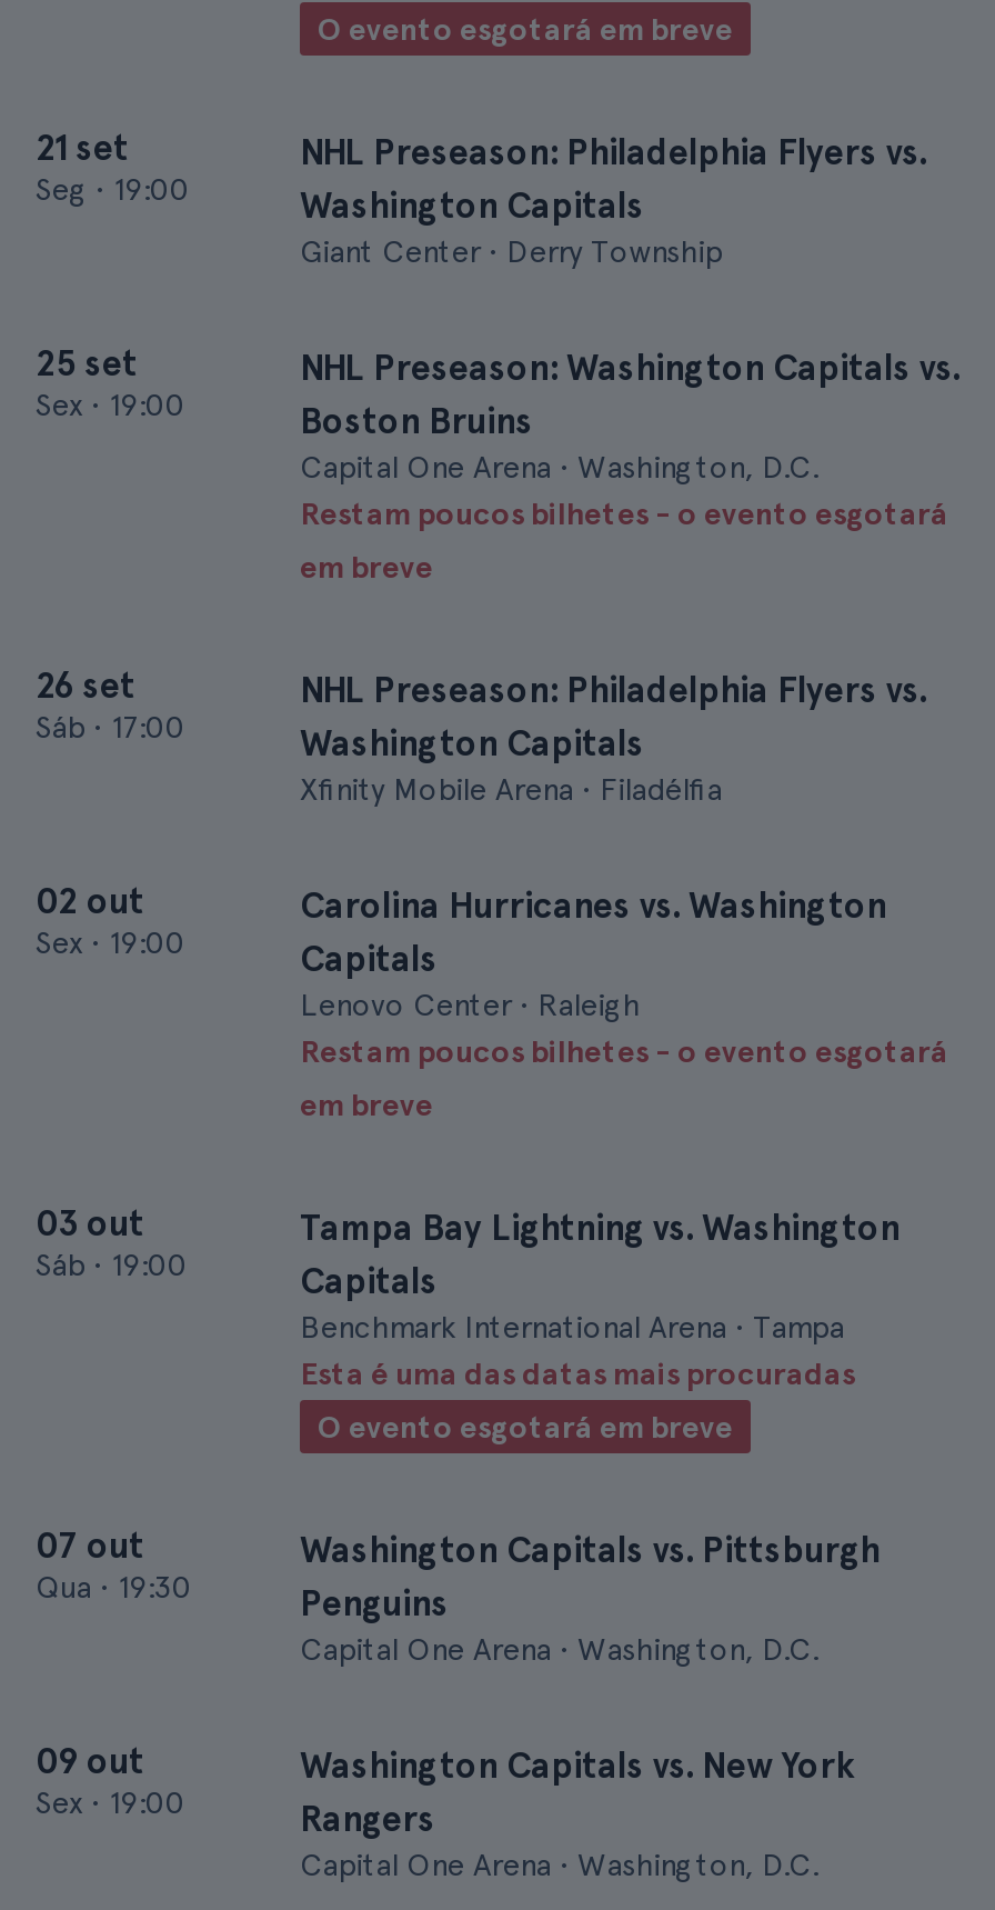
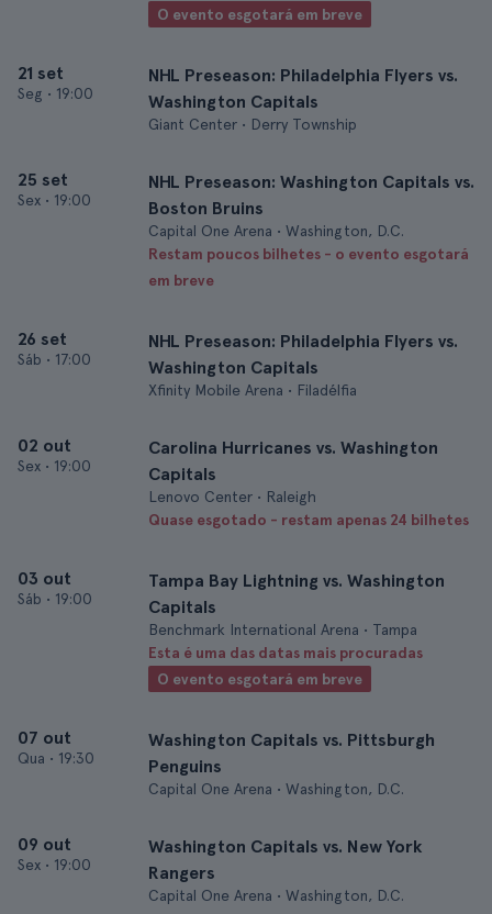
[300,1033,948,1122] Restam poucos bilhetes - o evento esgotará | em breve -> [148,511,469,528] Quase esgotado - restam apenas 24 bilhetes

